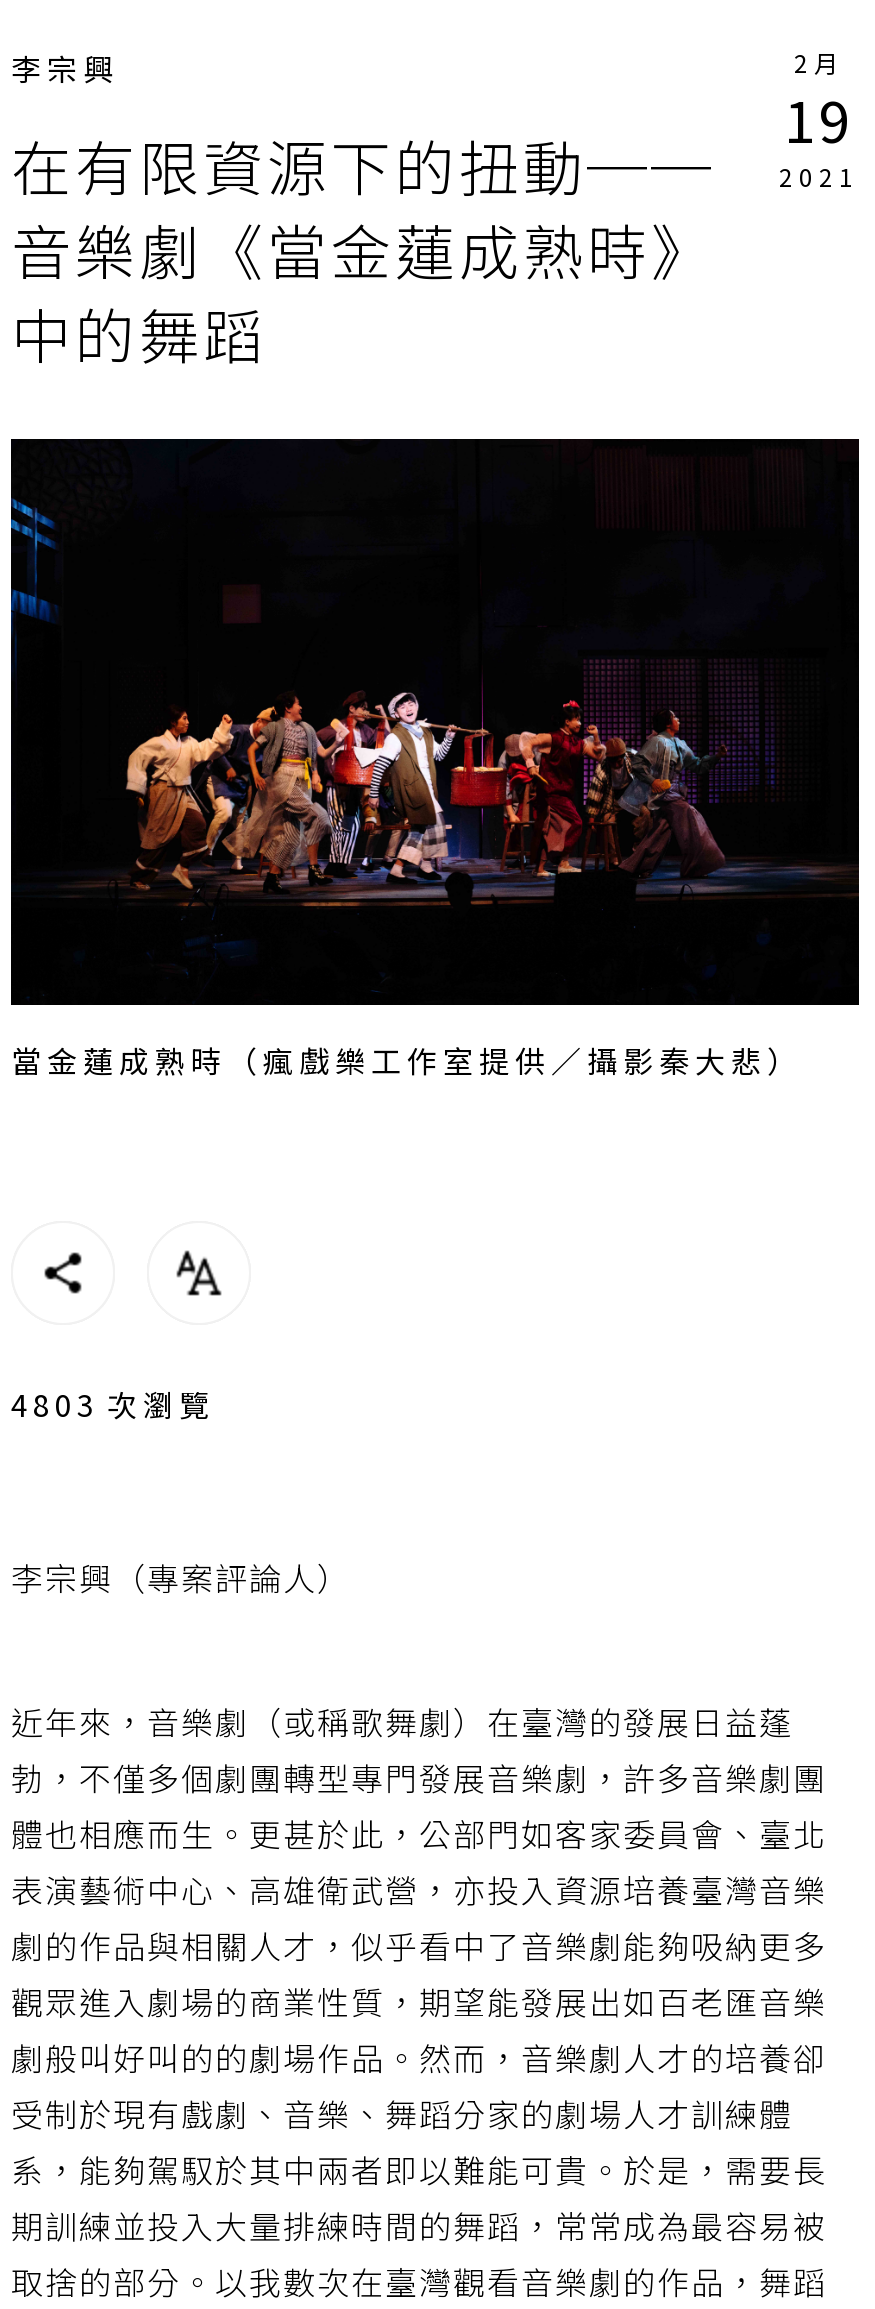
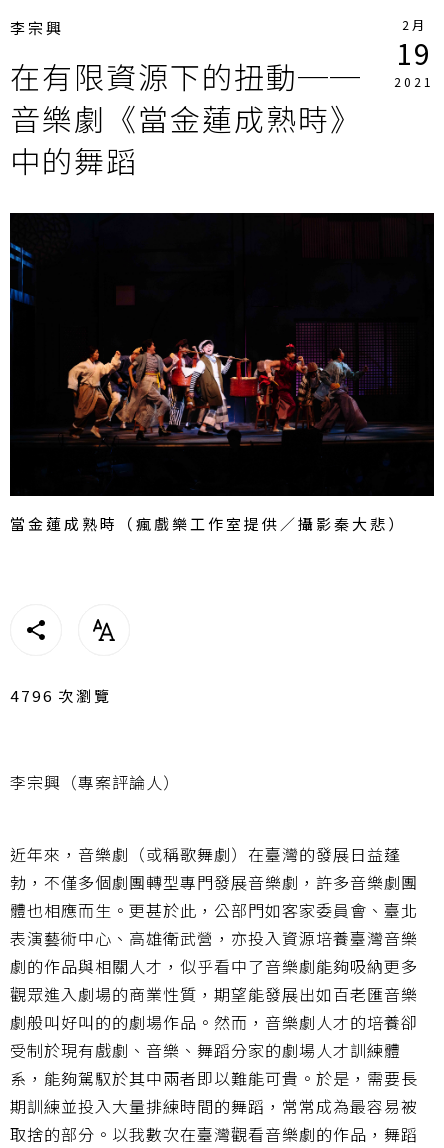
[11,1383,215,1425] 4803 次瀏覽 -> [10,685,112,706] 4796 次瀏覽

